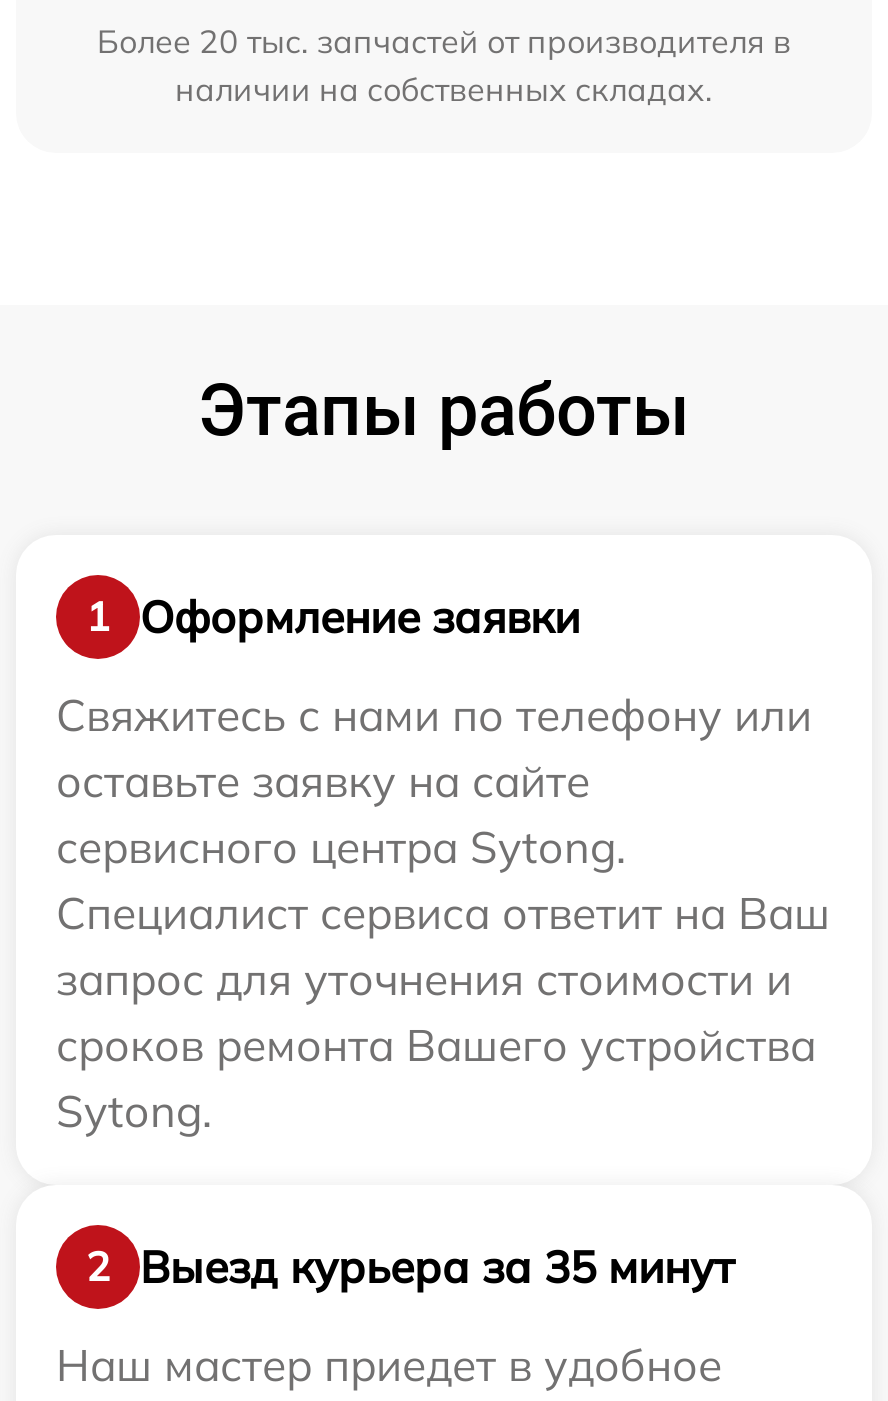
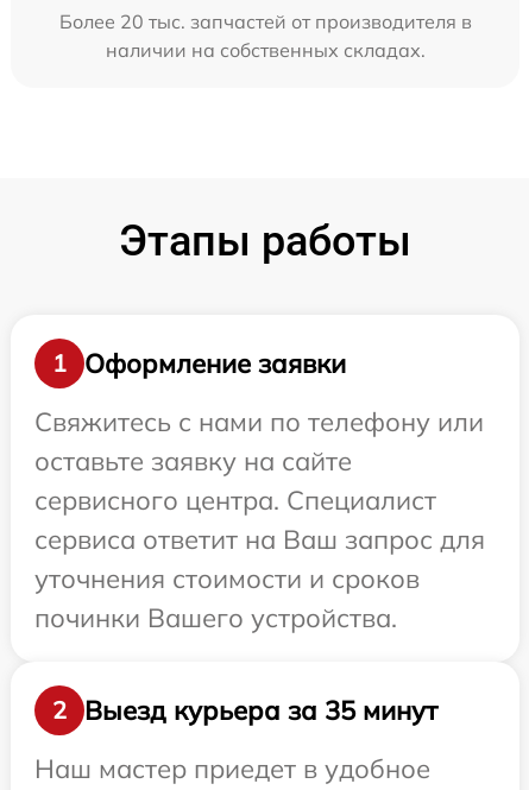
[56,820,830,1140] сервисного центра Sytong. | Специалист сервиса ответит на Ваш | запрос для уточнения стоимости и | сроков ремонта Вашего устройства | Sytong. -> [34,484,485,635] сервисного центра. Специалист | сервиса ответит на Ваш запрос для | уточнения стоимости и сроков | починки Вашего устройства.

